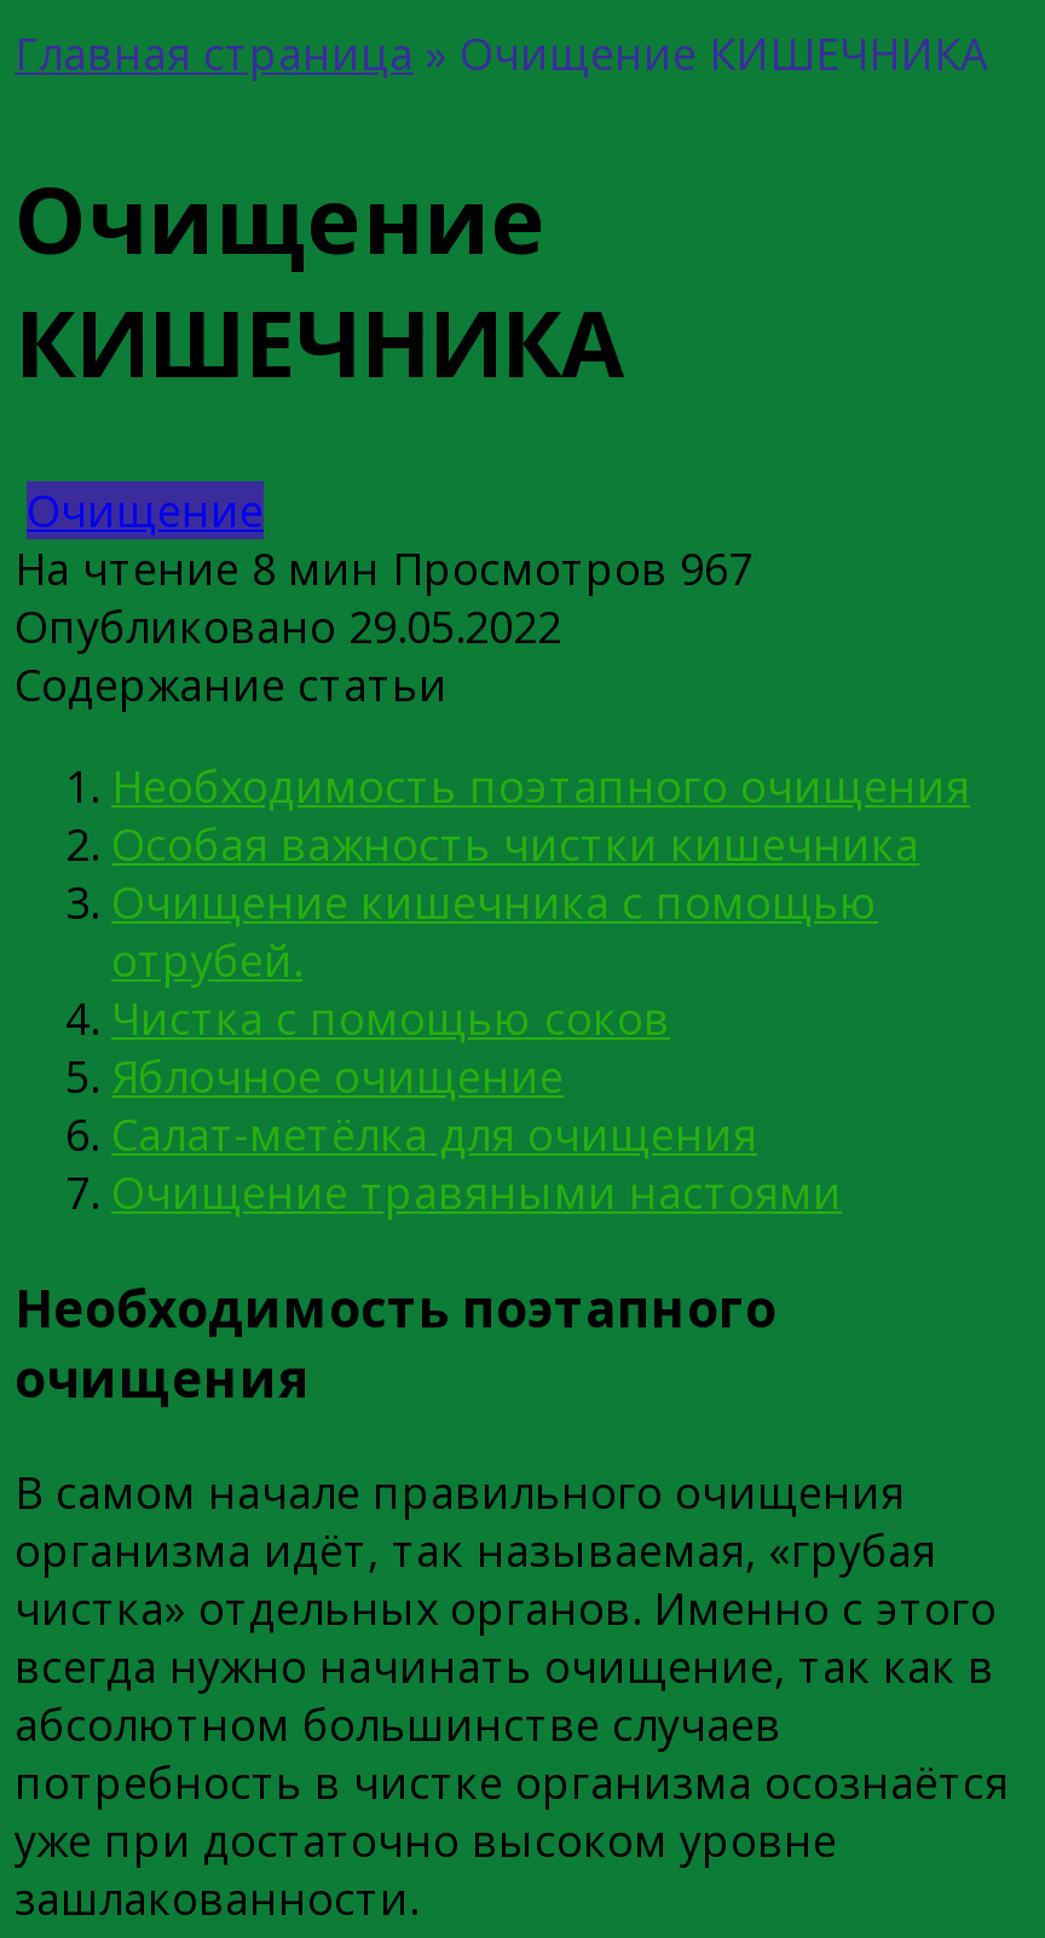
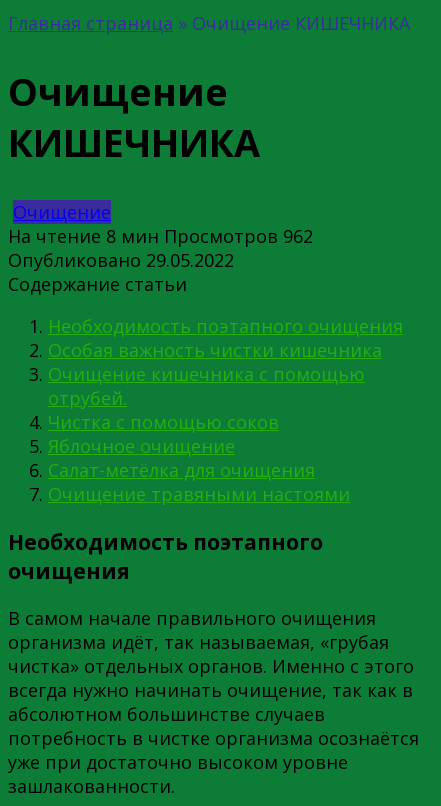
[15,538,752,597] На чтение 8 мин Просмотров 967 -> [8,224,313,248] На чтение 8 мин Просмотров 962

